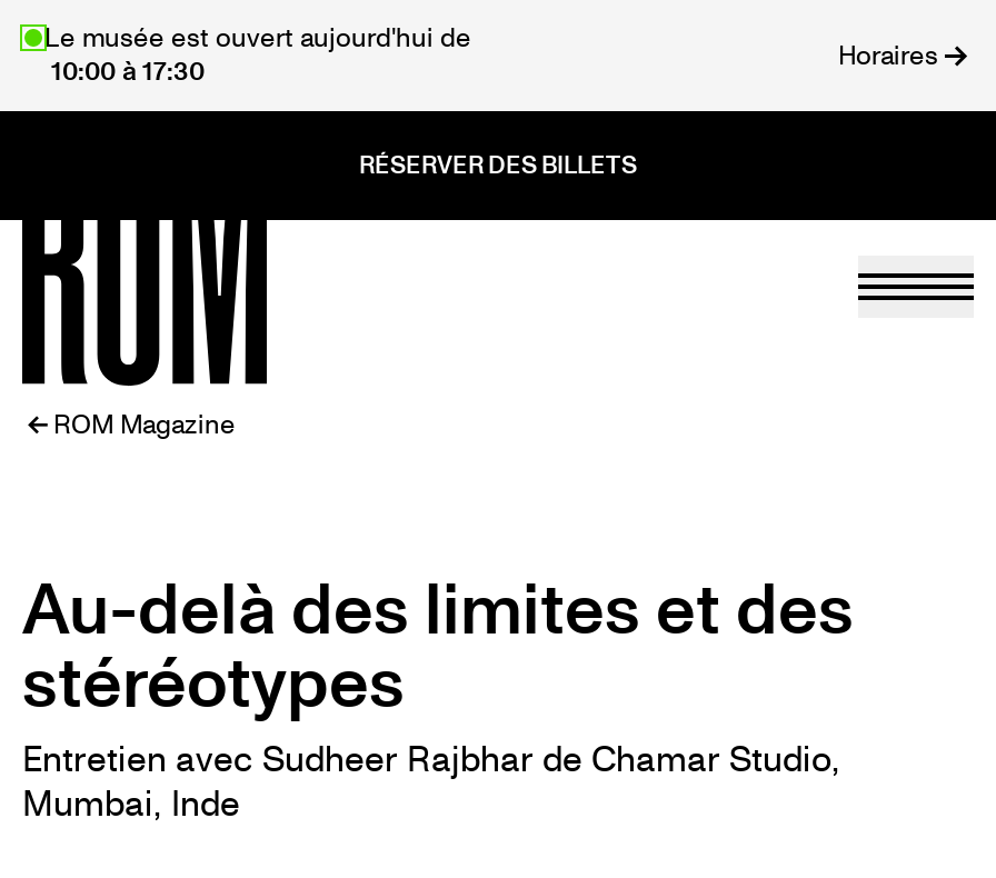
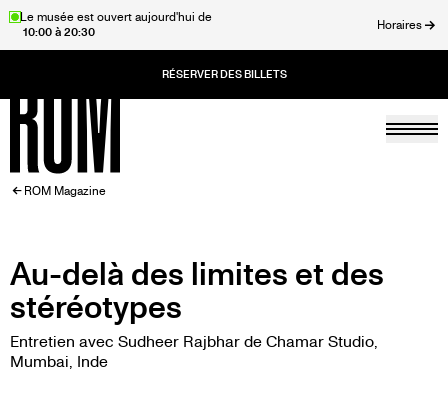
[51,56,205,87] 10:00 à 17:30 -> [23,25,95,39] 10:00 à 20:30

